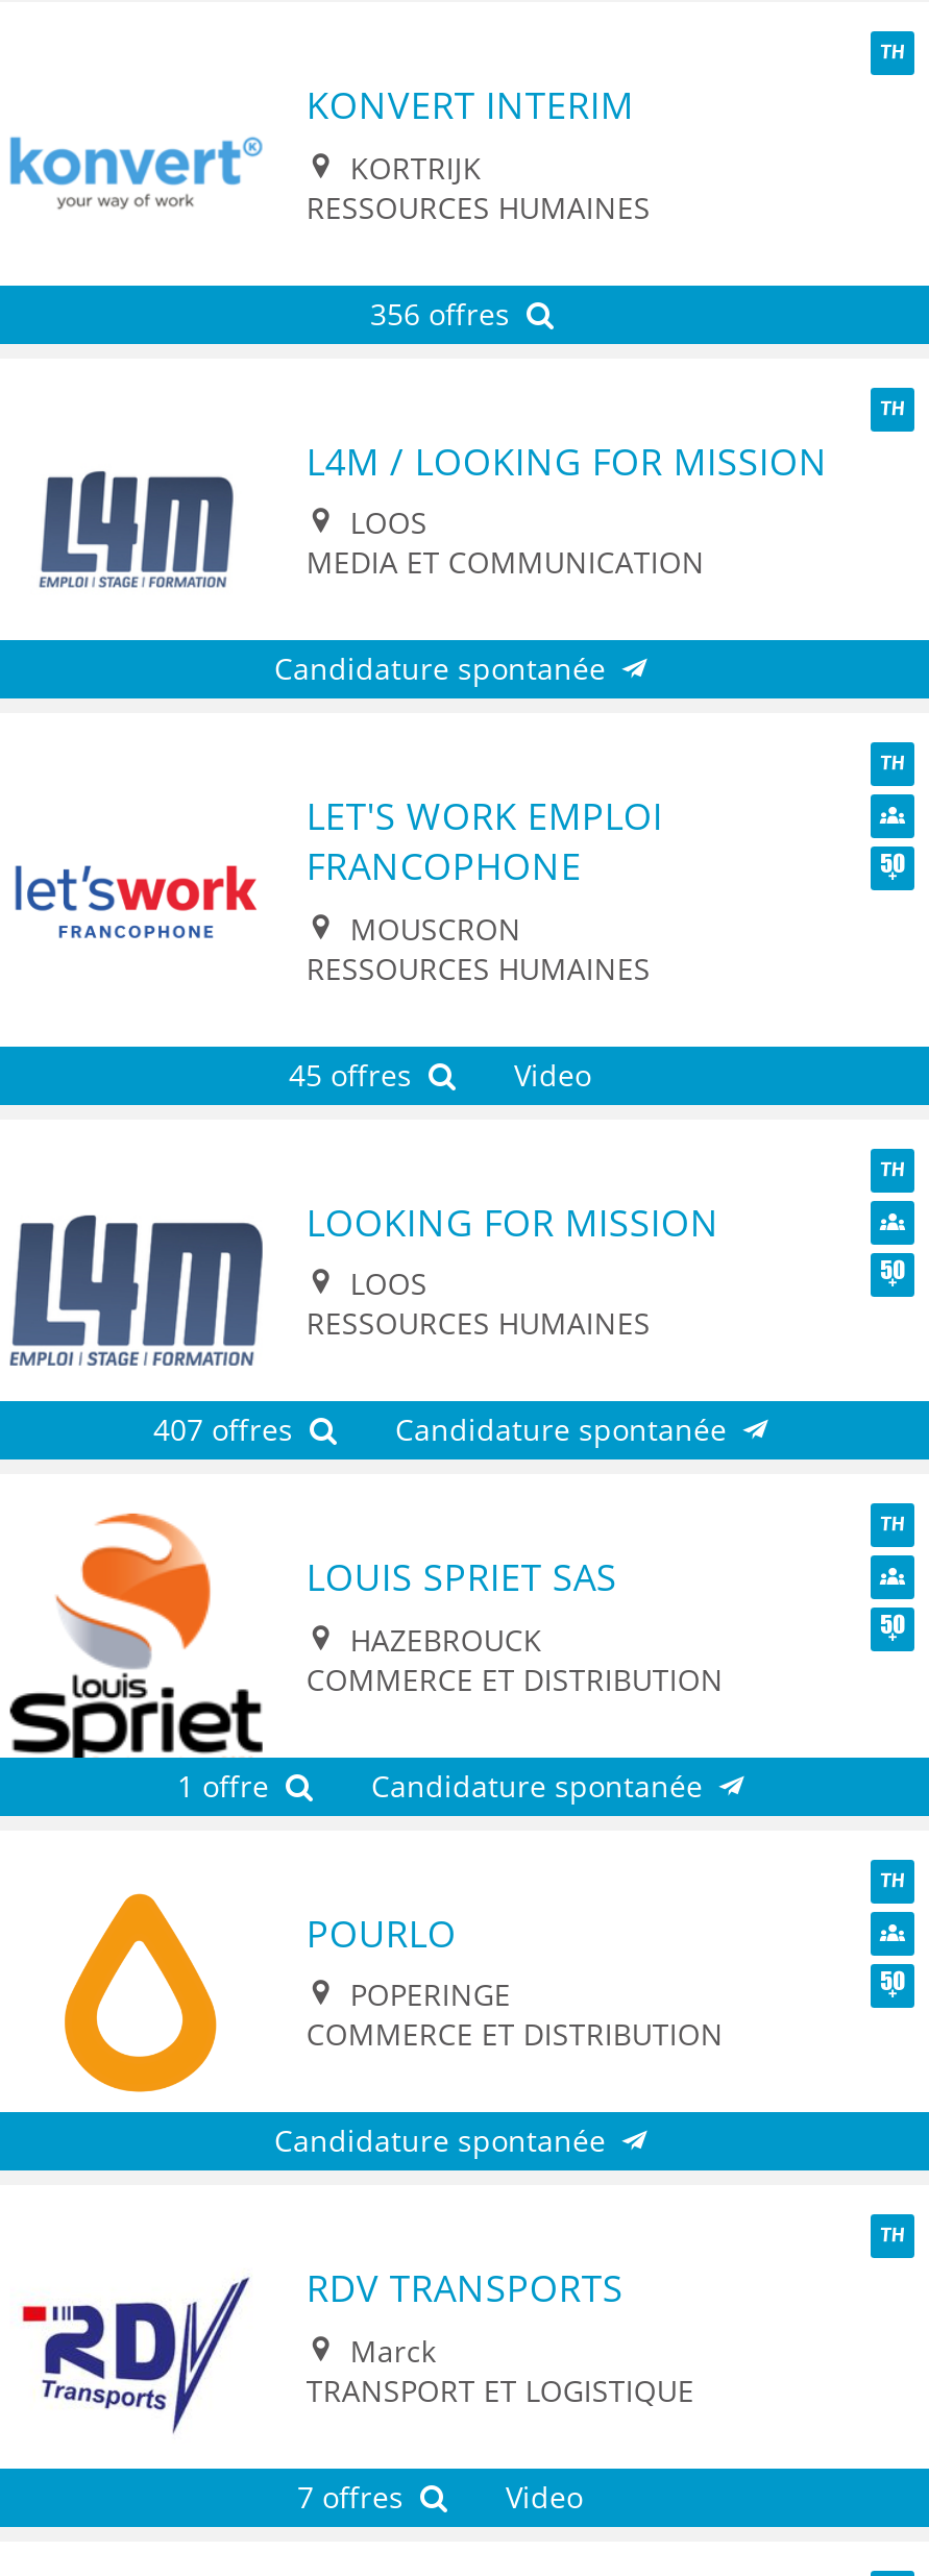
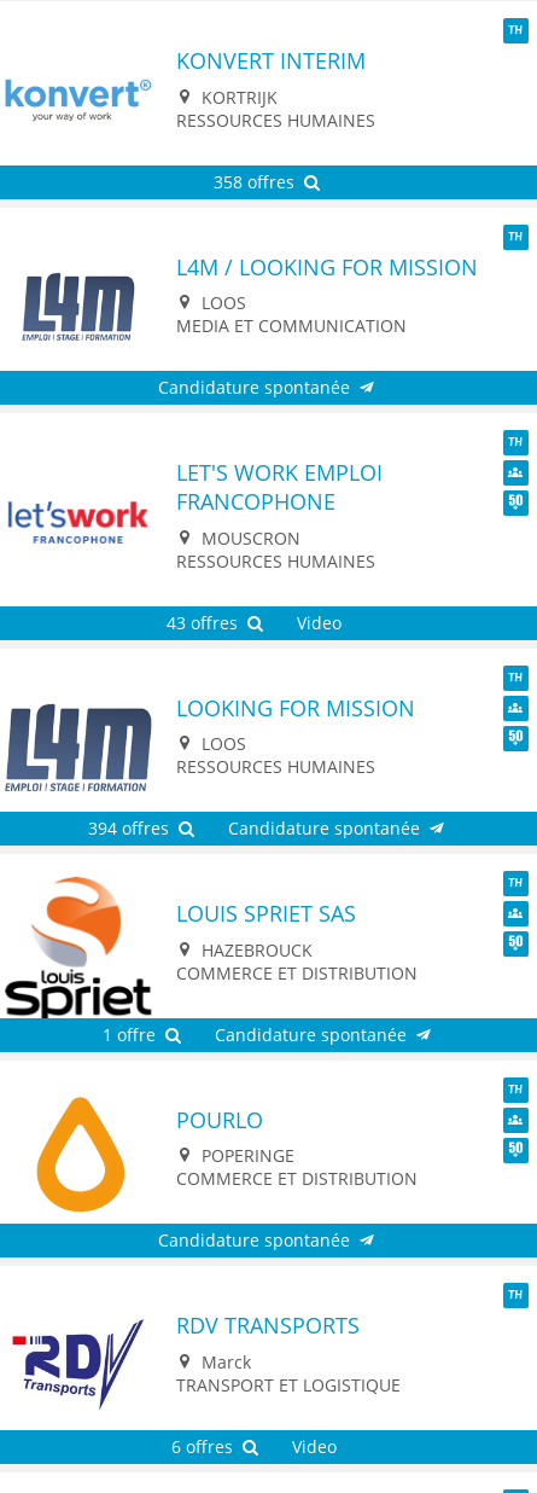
[370,294,510,333] 356 offres -> [214,170,294,193] 358 offres
[289,1055,412,1094] 45 offres -> [167,611,238,634] 43 offres
[153,1410,293,1450] 407 offres -> [88,817,169,840] 394 offres
[297,2477,404,2516] 7 offres -> [171,1435,233,1458] 6 offres

